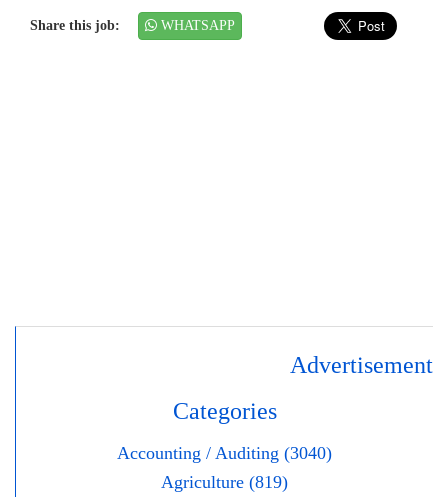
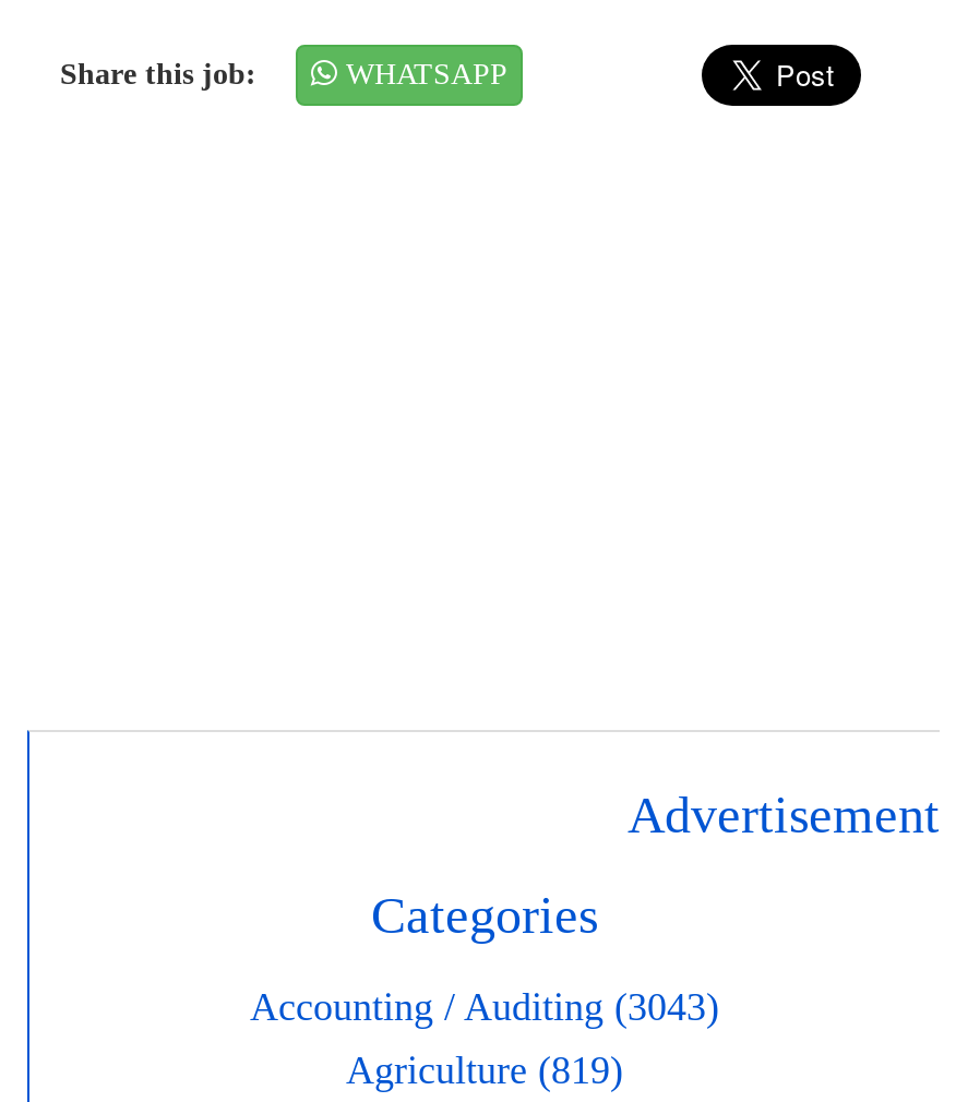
[117,443,332,463] Accounting / Auditing (3040) -> [250,985,719,1029] Accounting / Auditing (3043)

